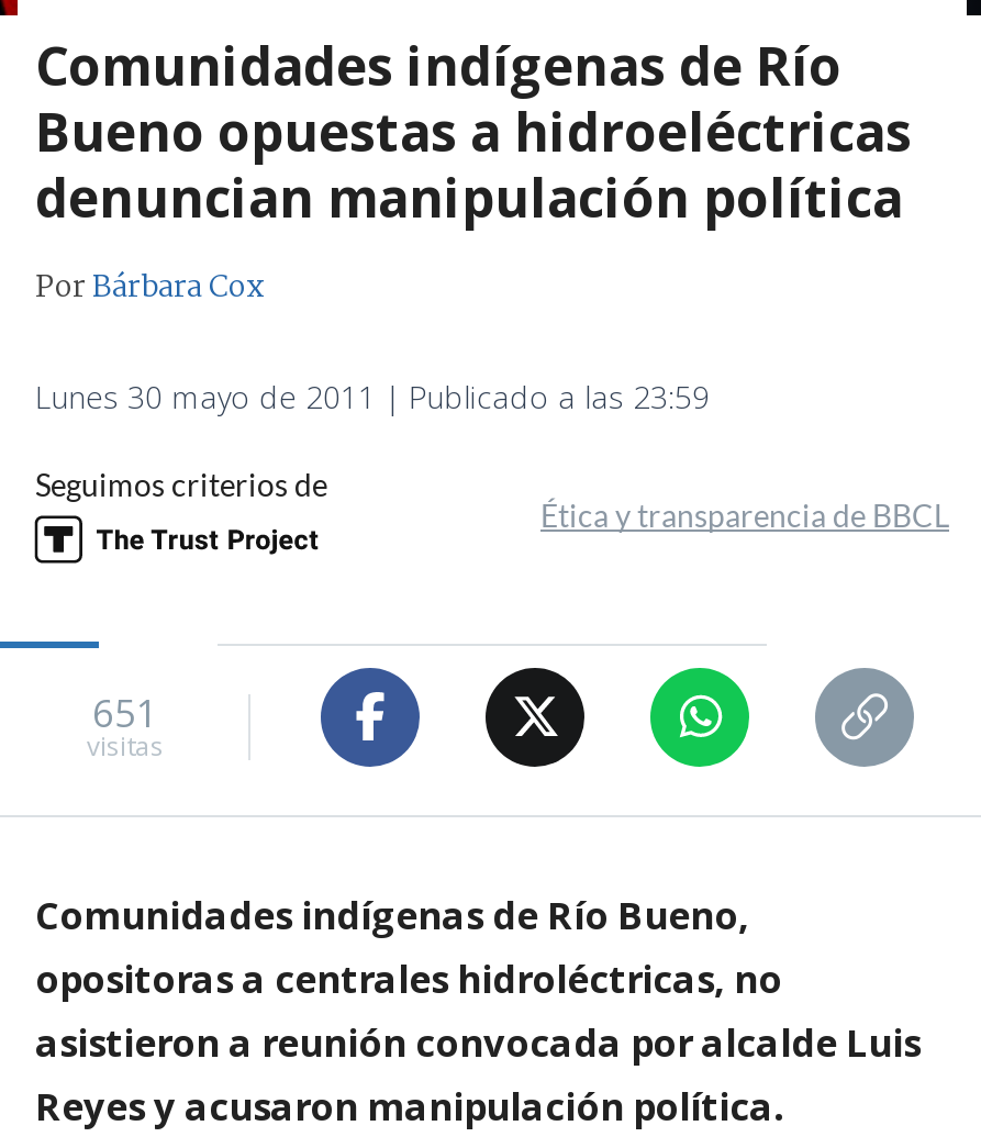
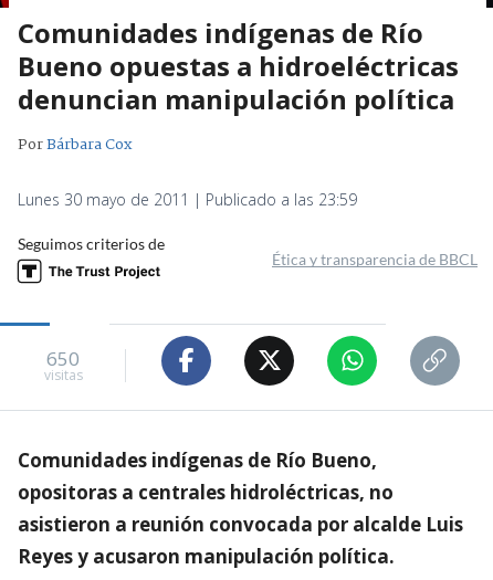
[92,688,158,739] 651 -> [46,346,80,372] 650

